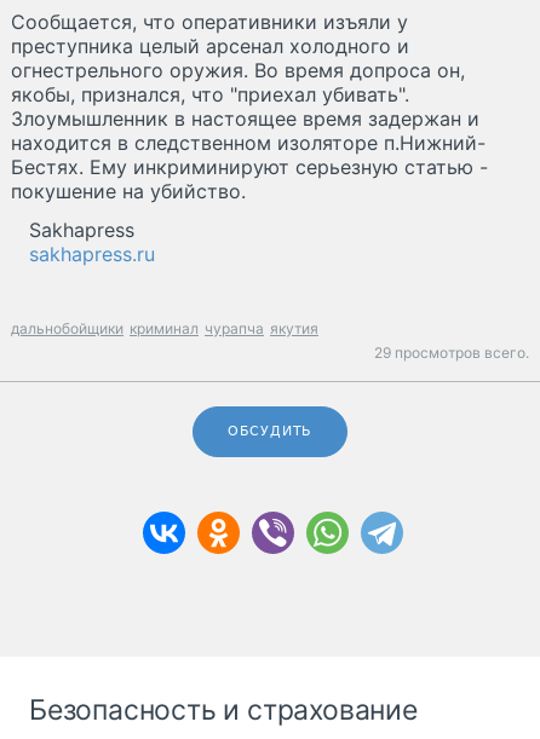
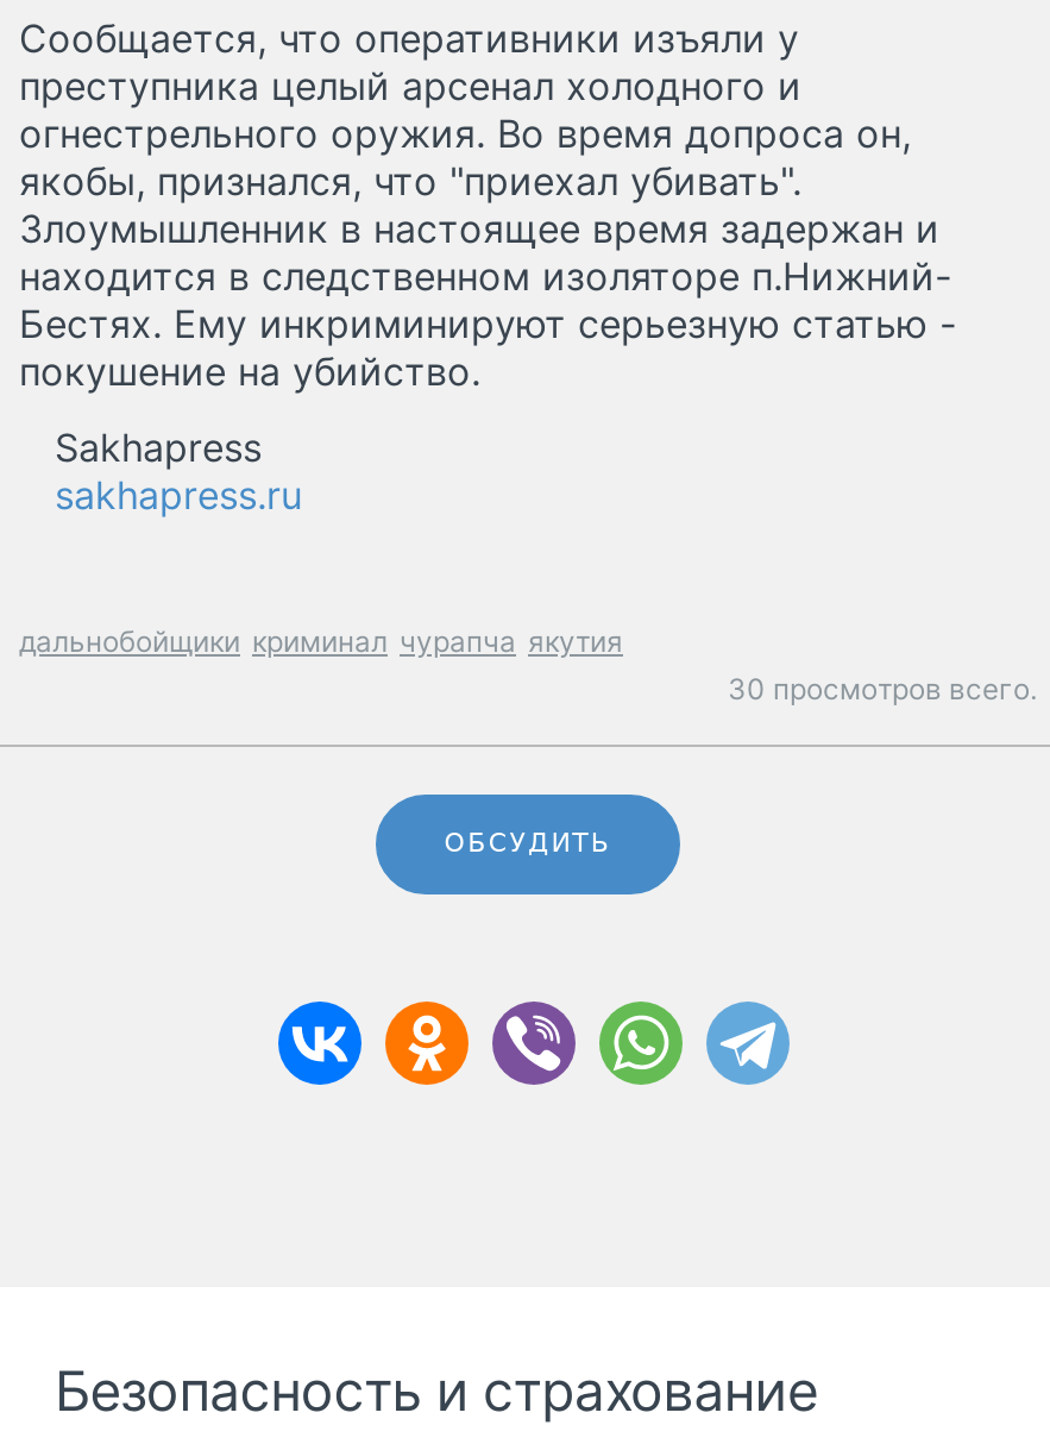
[374,344,529,362] 29 просмотров всего. -> [728,671,1037,707] 30 просмотров всего.

